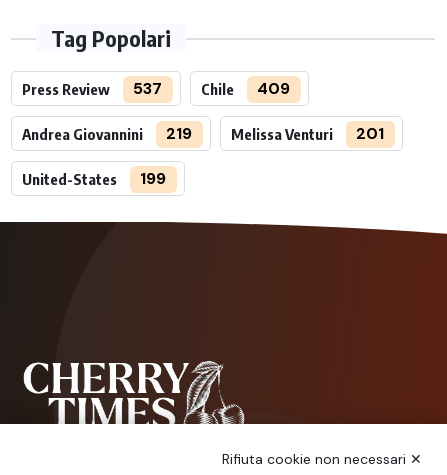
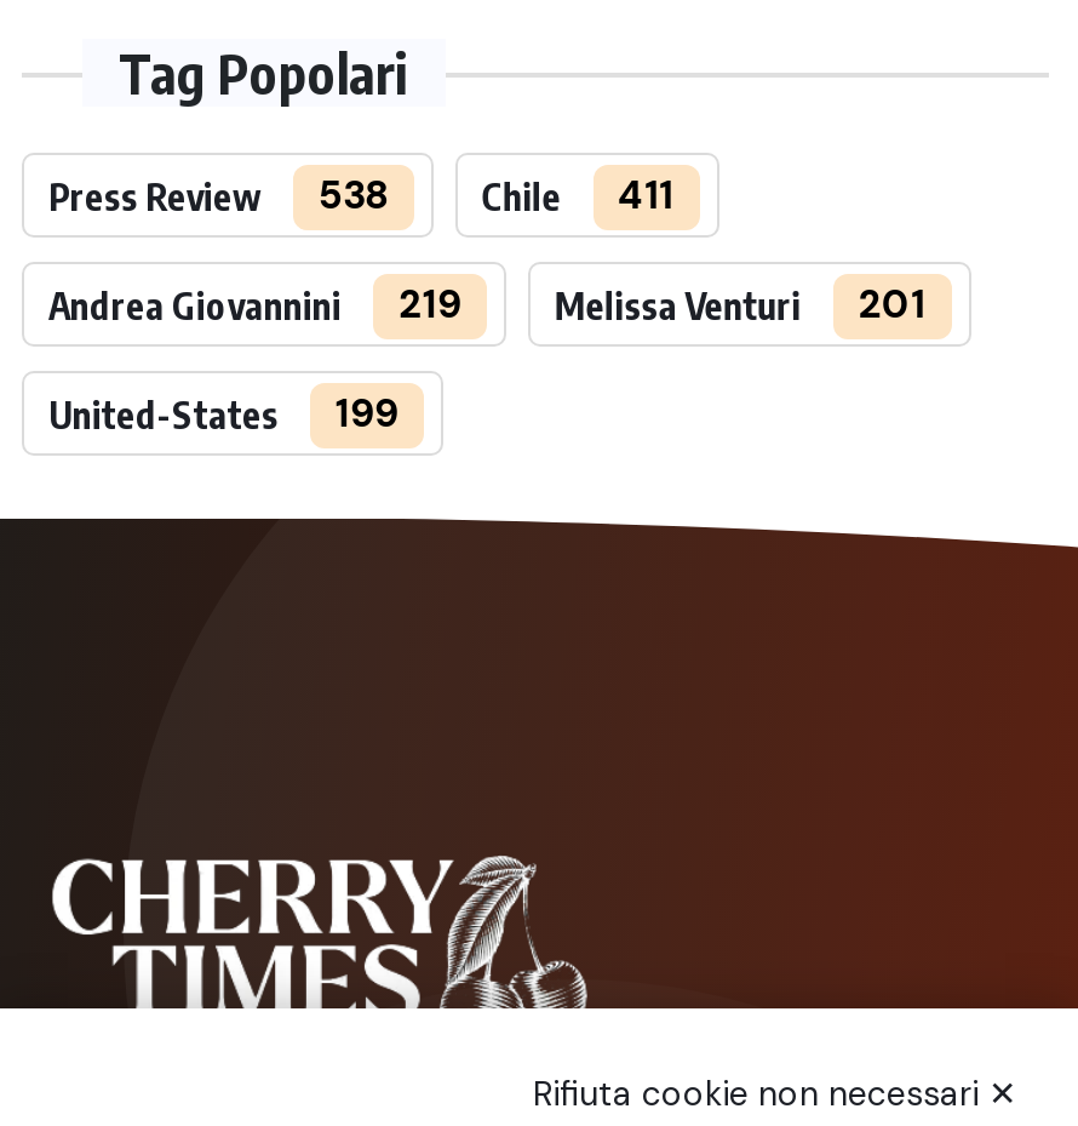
[22,78,162,99] Press Review 537 -> [48,171,389,222] Press Review 538
[201,78,290,99] Chile 409 -> [482,171,674,222] Chile 411

